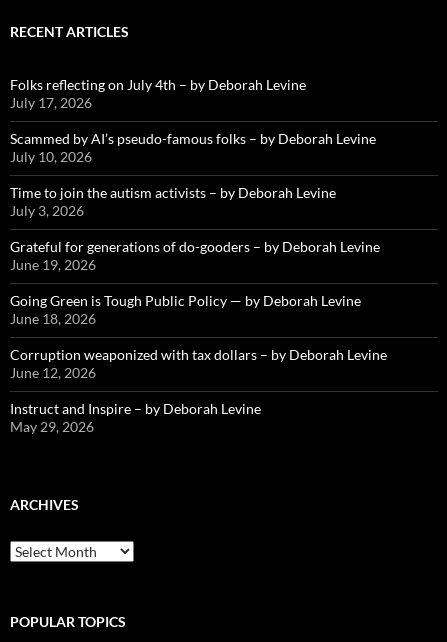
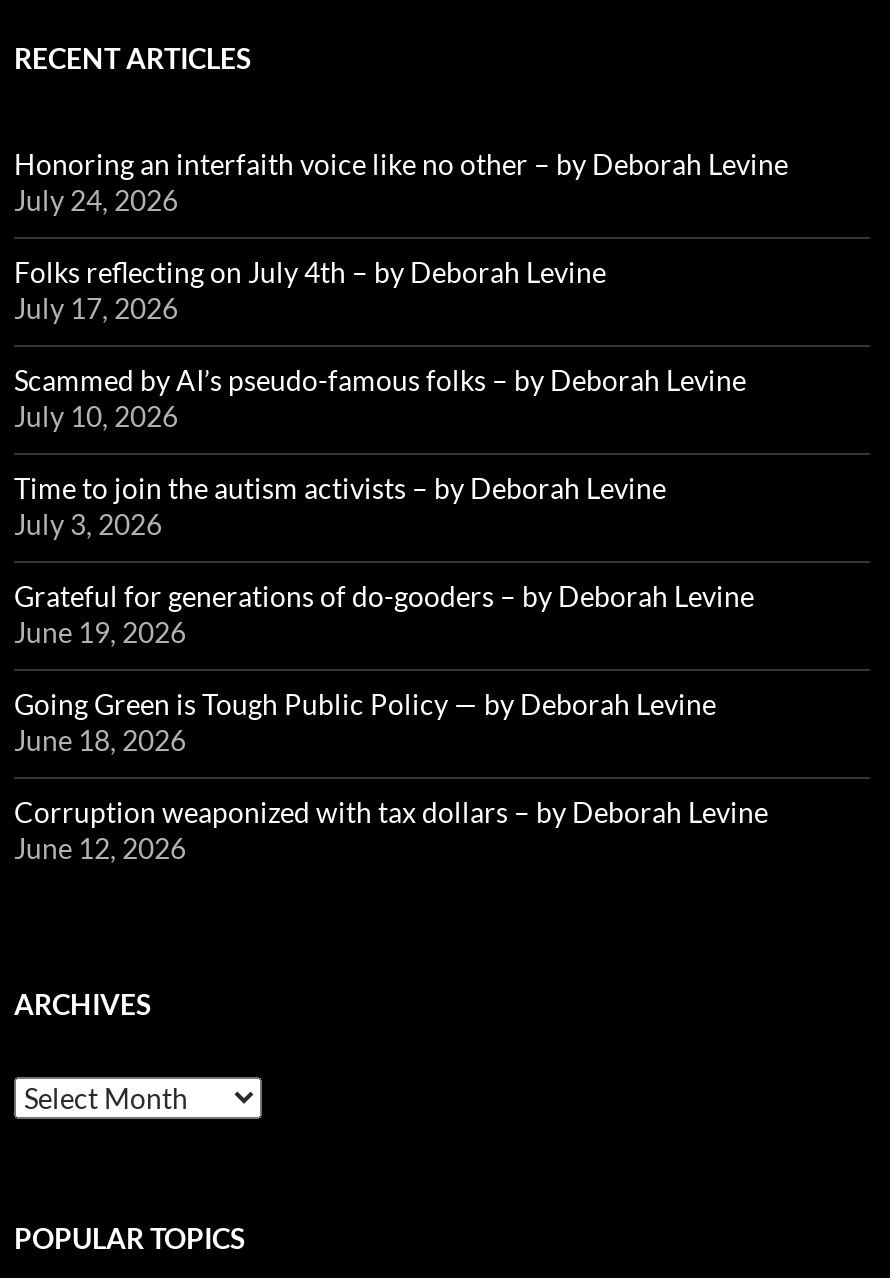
none -> [14,147,788,217] Honoring an interfaith voice like no other – by Deborah Levine | July 24, 2026
moved [10,76,387,381] -> [14,255,768,865]: Folks reflecting on July 4th – by Deborah Levine | July 17, 2026 | Scammed by AI’s pseudo-famous folks – by Deborah Levine | ... | Corruption weaponized with tax dollars – by Deborah Levine | June 12, 2026
[10,400,261,435] Instruct and Inspire – by Deborah Levine | May 29, 2026 -> none

